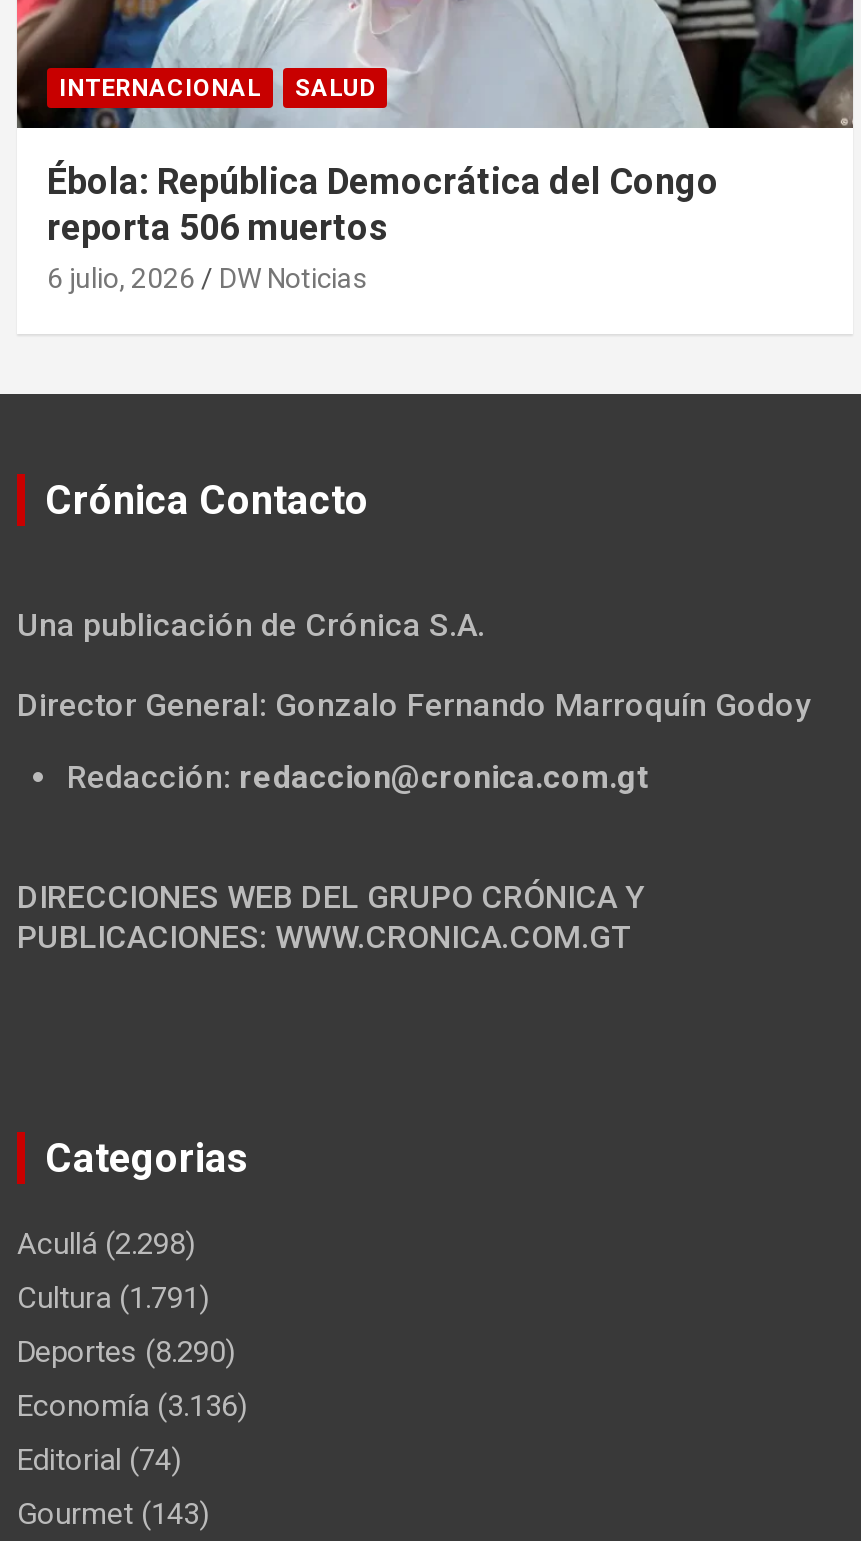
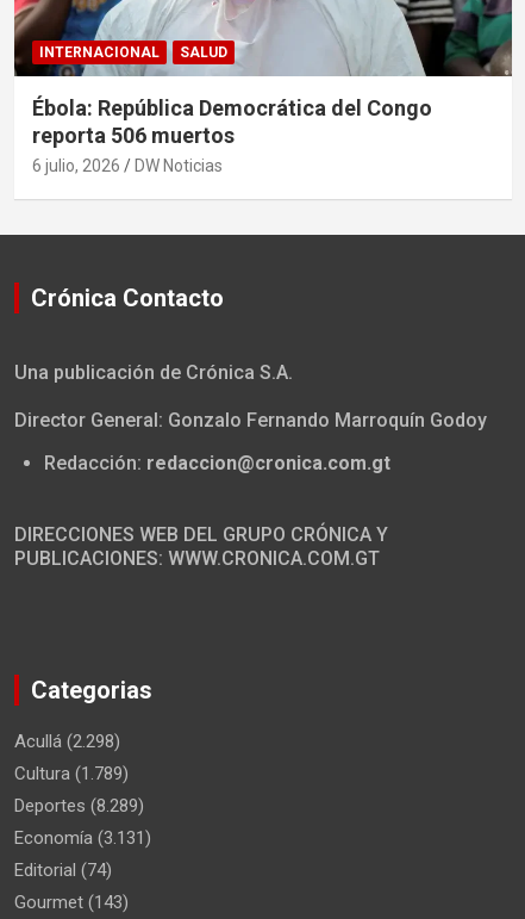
[17,1280,209,1316] Cultura (1.791) -> [14,763,129,784] Cultura (1.789)
[17,1334,235,1370] Deportes (8.290) -> [14,795,144,816] Deportes (8.289)
[17,1388,247,1424] Economía (3.136) -> [14,827,151,849] Economía (3.131)

